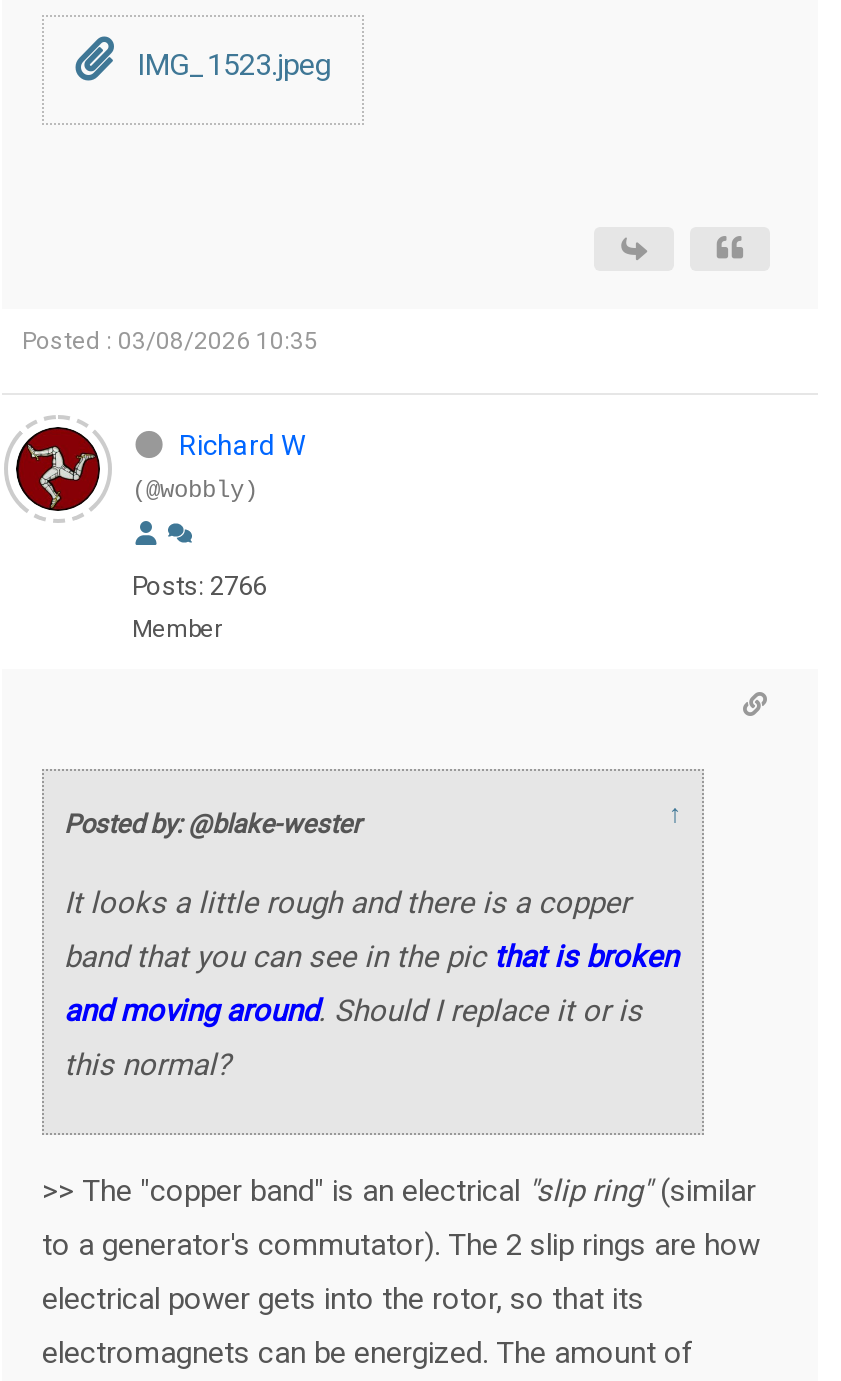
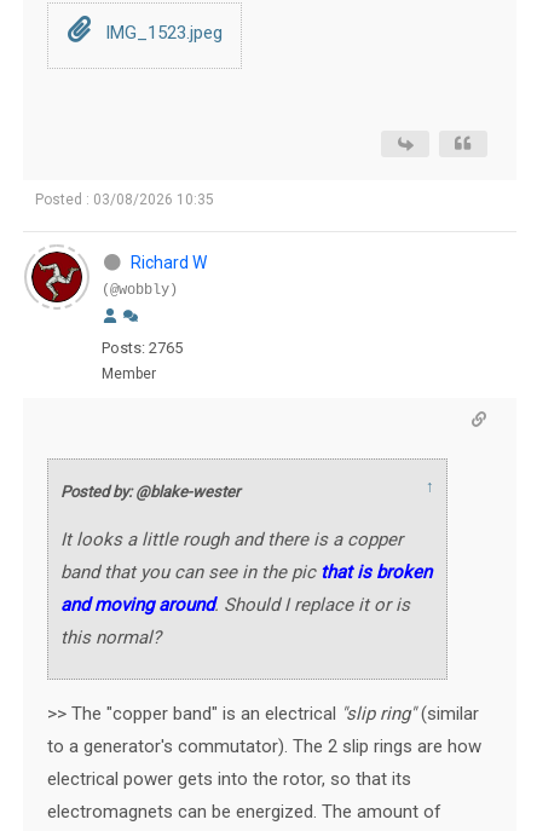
[132,571,266,601] Posts: 2766 -> [102,339,183,357] Posts: 2765

